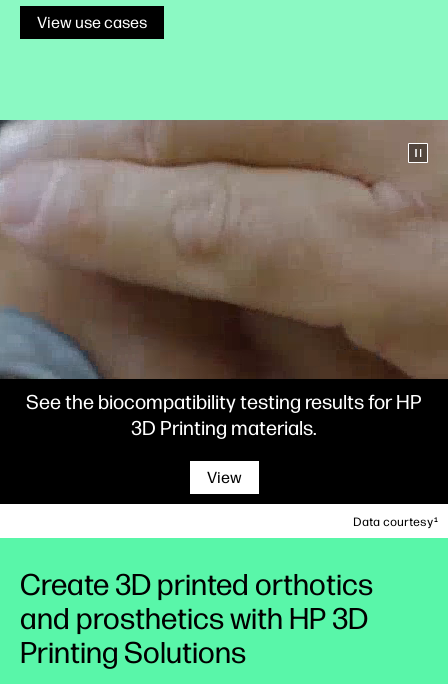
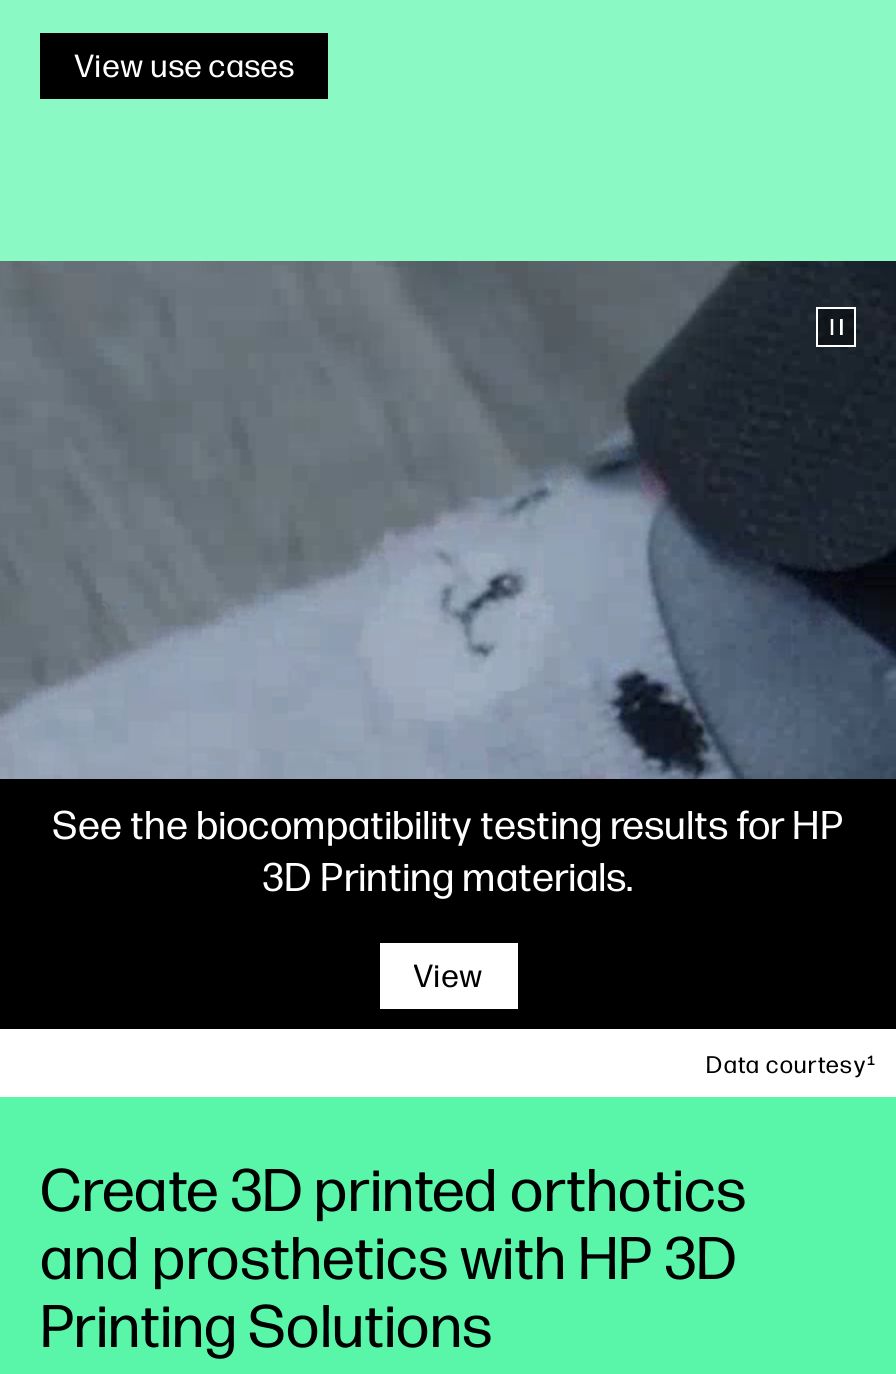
[3,120,445,379] [image] -> [6,259,890,781] [image]

